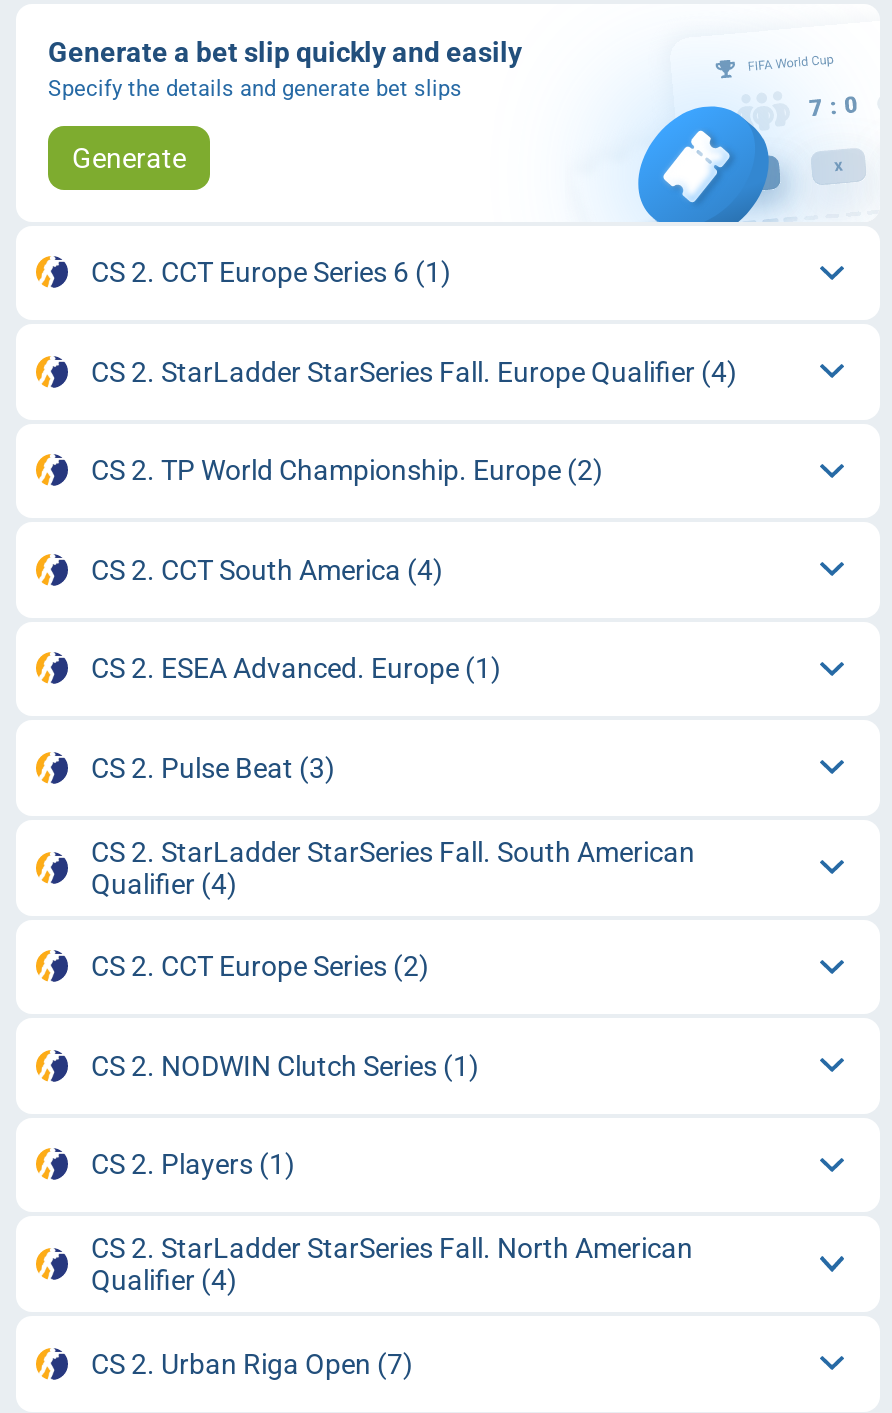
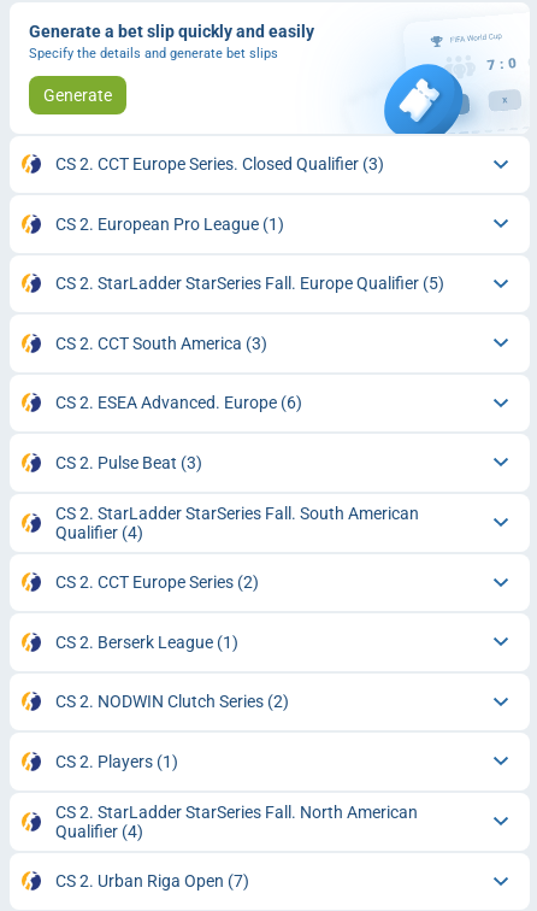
[91,256,451,288] CS 2. CCT Europe Series 6 (1) -> [55,154,383,174] CS 2. CCT Europe Series. Closed Qualifier (3)
[91,356,737,388] CS 2. StarLadder StarSeries Fall. Europe Qualifier (4) -> [55,214,284,234] CS 2. European Pro League (1)
[91,454,603,486] CS 2. TP World Championship. Europe (2) -> [55,274,444,293] CS 2. StarLadder StarSeries Fall. Europe Qualifier (5)
[91,554,443,586] CS 2. CCT South America (4) -> [55,334,267,353] CS 2. CCT South America (3)
[91,652,501,684] CS 2. ESEA Advanced. Europe (1) -> [55,393,302,412] CS 2. ESEA Advanced. Europe (6)
[91,1050,479,1082] CS 2. NODWIN Clutch Series (1) -> [55,632,288,711] CS 2. Berserk League (1) | CS 2. NODWIN Clutch Series (2)

